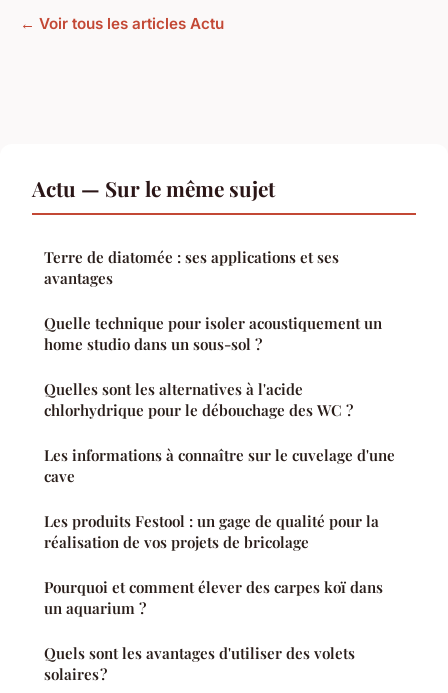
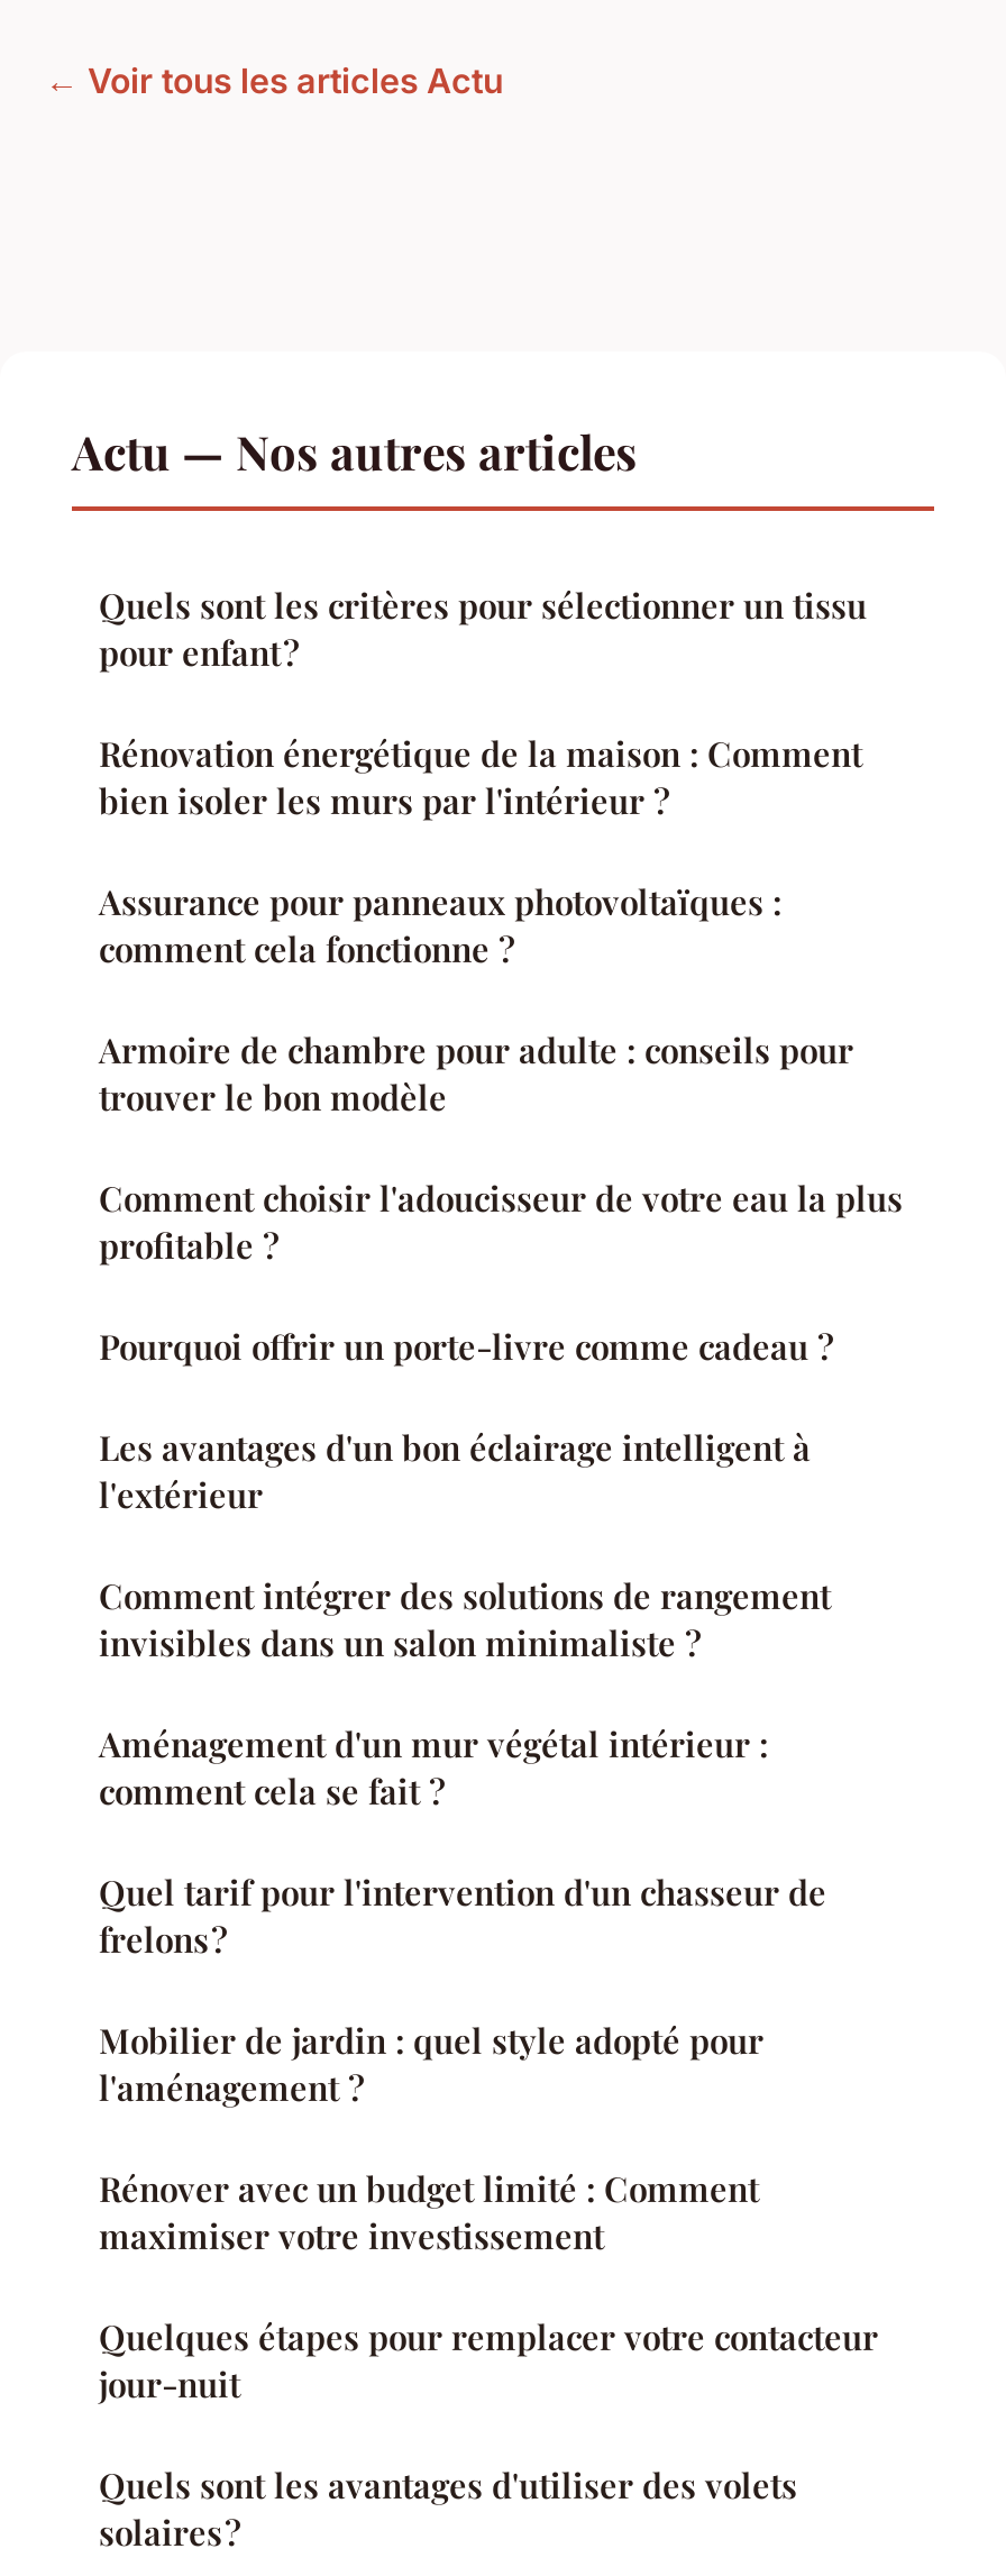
[32,174,395,618] Actu — Sur le même sujet | Terre de diatomée : ses applications et ses | avantages | Quelle technique pour isoler acoustiquement un | home studio dans un sous-sol ? | Quelles sont les alternatives à l'acide | chlorhydrique pour le débouchage des WC ? | Les informations à connaître sur le cuvelage d'une | cave | Les produits Festool : un gage de qualité pour la | réalisation de vos projets de bricolage | Pourquoi et comment élever des carpes koï dans | un aquarium ? -> [72,419,903,2406] Actu — Nos autres articles | Quels sont les critères pour sélectionner un tissu | pour enfant ? | Rénovation énergétique de la maison : Comment | bien isoler les murs par l'intérieur ? | Assurance pour panneaux photovoltaïques : | comment cela fonctionne ? | Armoire de chambre pour adulte : conseils pour | trouver le bon modèle | Comment choisir l'adoucisseur de votre eau la plus | profitable ? | Pourquoi offrir un porte-livre comme cadeau ? | Les avantages d'un bon éclairage intelligent à | l'extérieur | Comment intégrer des solutions de rangement | invisibles dans un salon minimaliste ? | Aménagement d'un mur végétal intérieur : | comment cela se fait ? | Quel tarif pour l'intervention d'un chasseur de | frelons ? | Mobilier de jardin : quel style adopté pour | l'aménagement ? | Rénover avec un budget limité : Comment | maximiser votre investissement | Quelques étapes pour remplacer votre contacteur | jour-nuit

